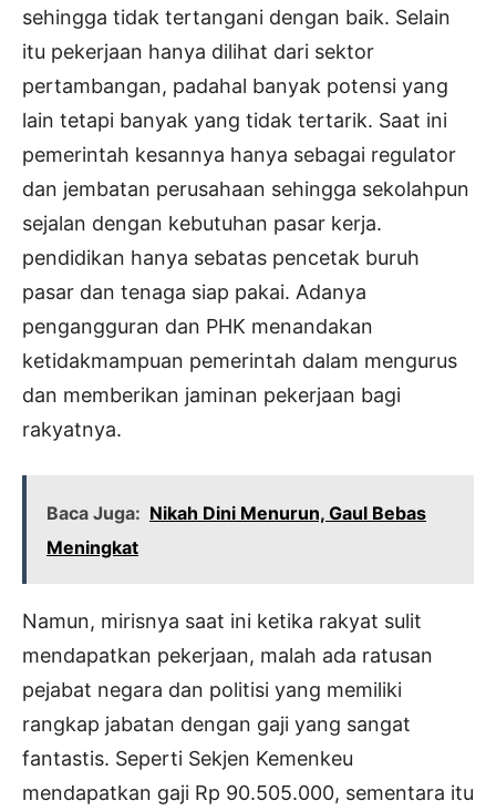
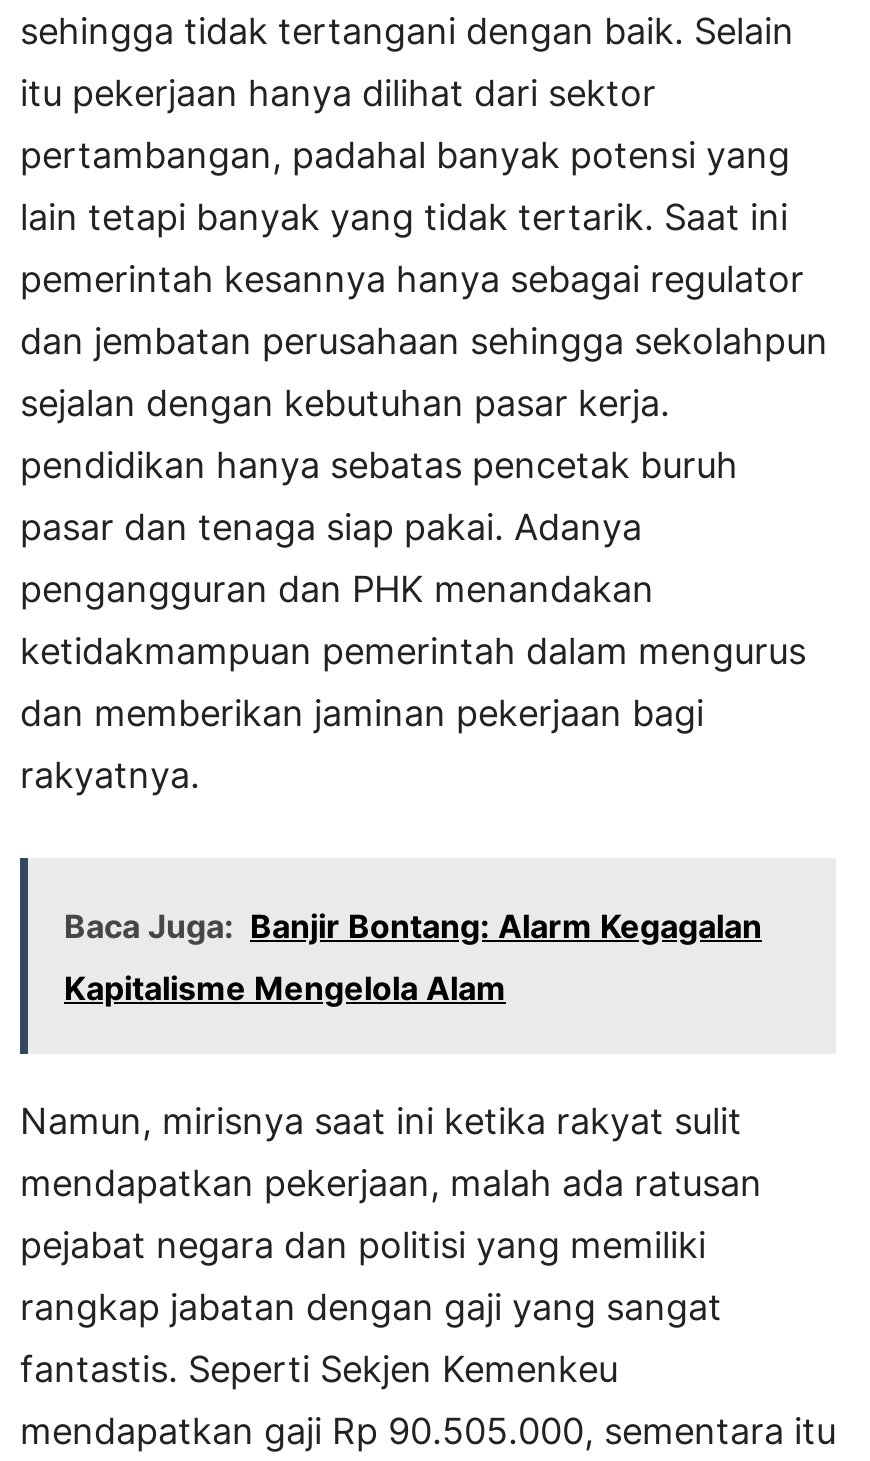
[46,502,426,524] Baca Juga: Nikah Dini Menurun, Gaul Bebas -> [64,906,762,946] Baca Juga: Banjir Bontang: Alarm Kegagalan
[46,536,138,559] Meningkat -> [64,968,506,1008] Kapitalisme Mengelola Alam

